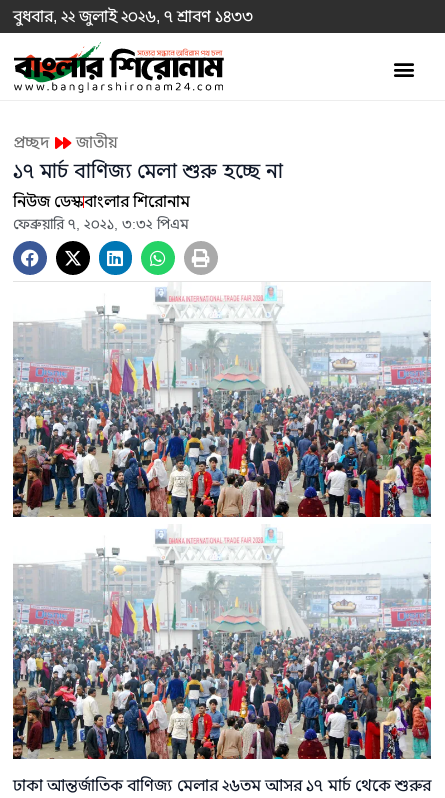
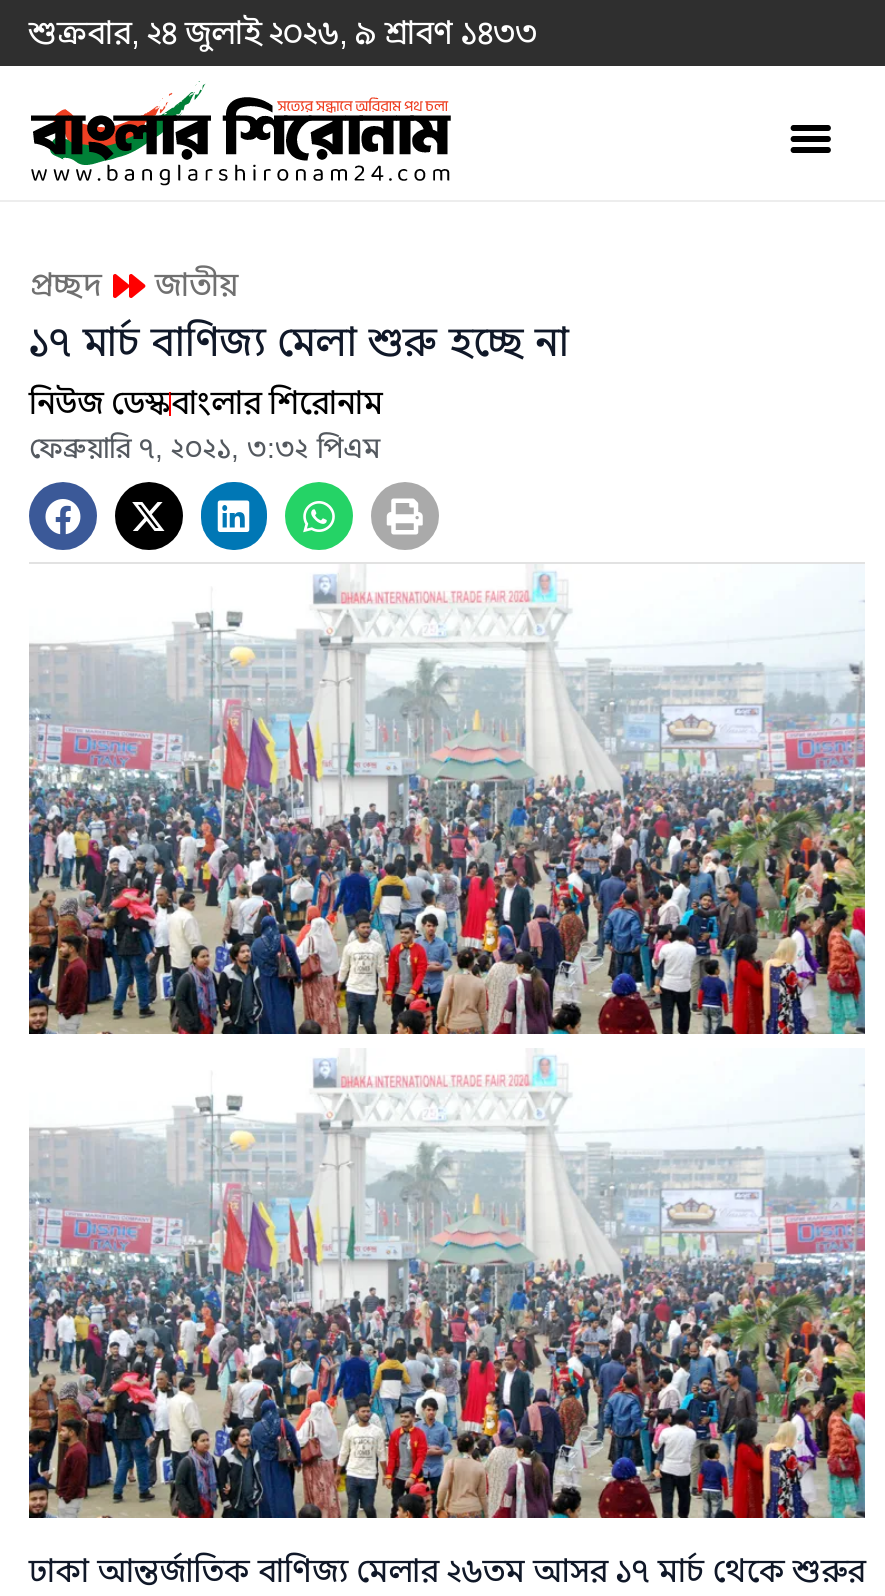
[13,7,253,27] বুধবার, ২২ জুলাই ২০২৬, ৭ শ্রাবণ ১৪৩৩ -> [29,14,537,54] শুক্রবার, ২৪ জুলাই ২০২৬, ৯ শ্রাবণ ১৪৩৩

